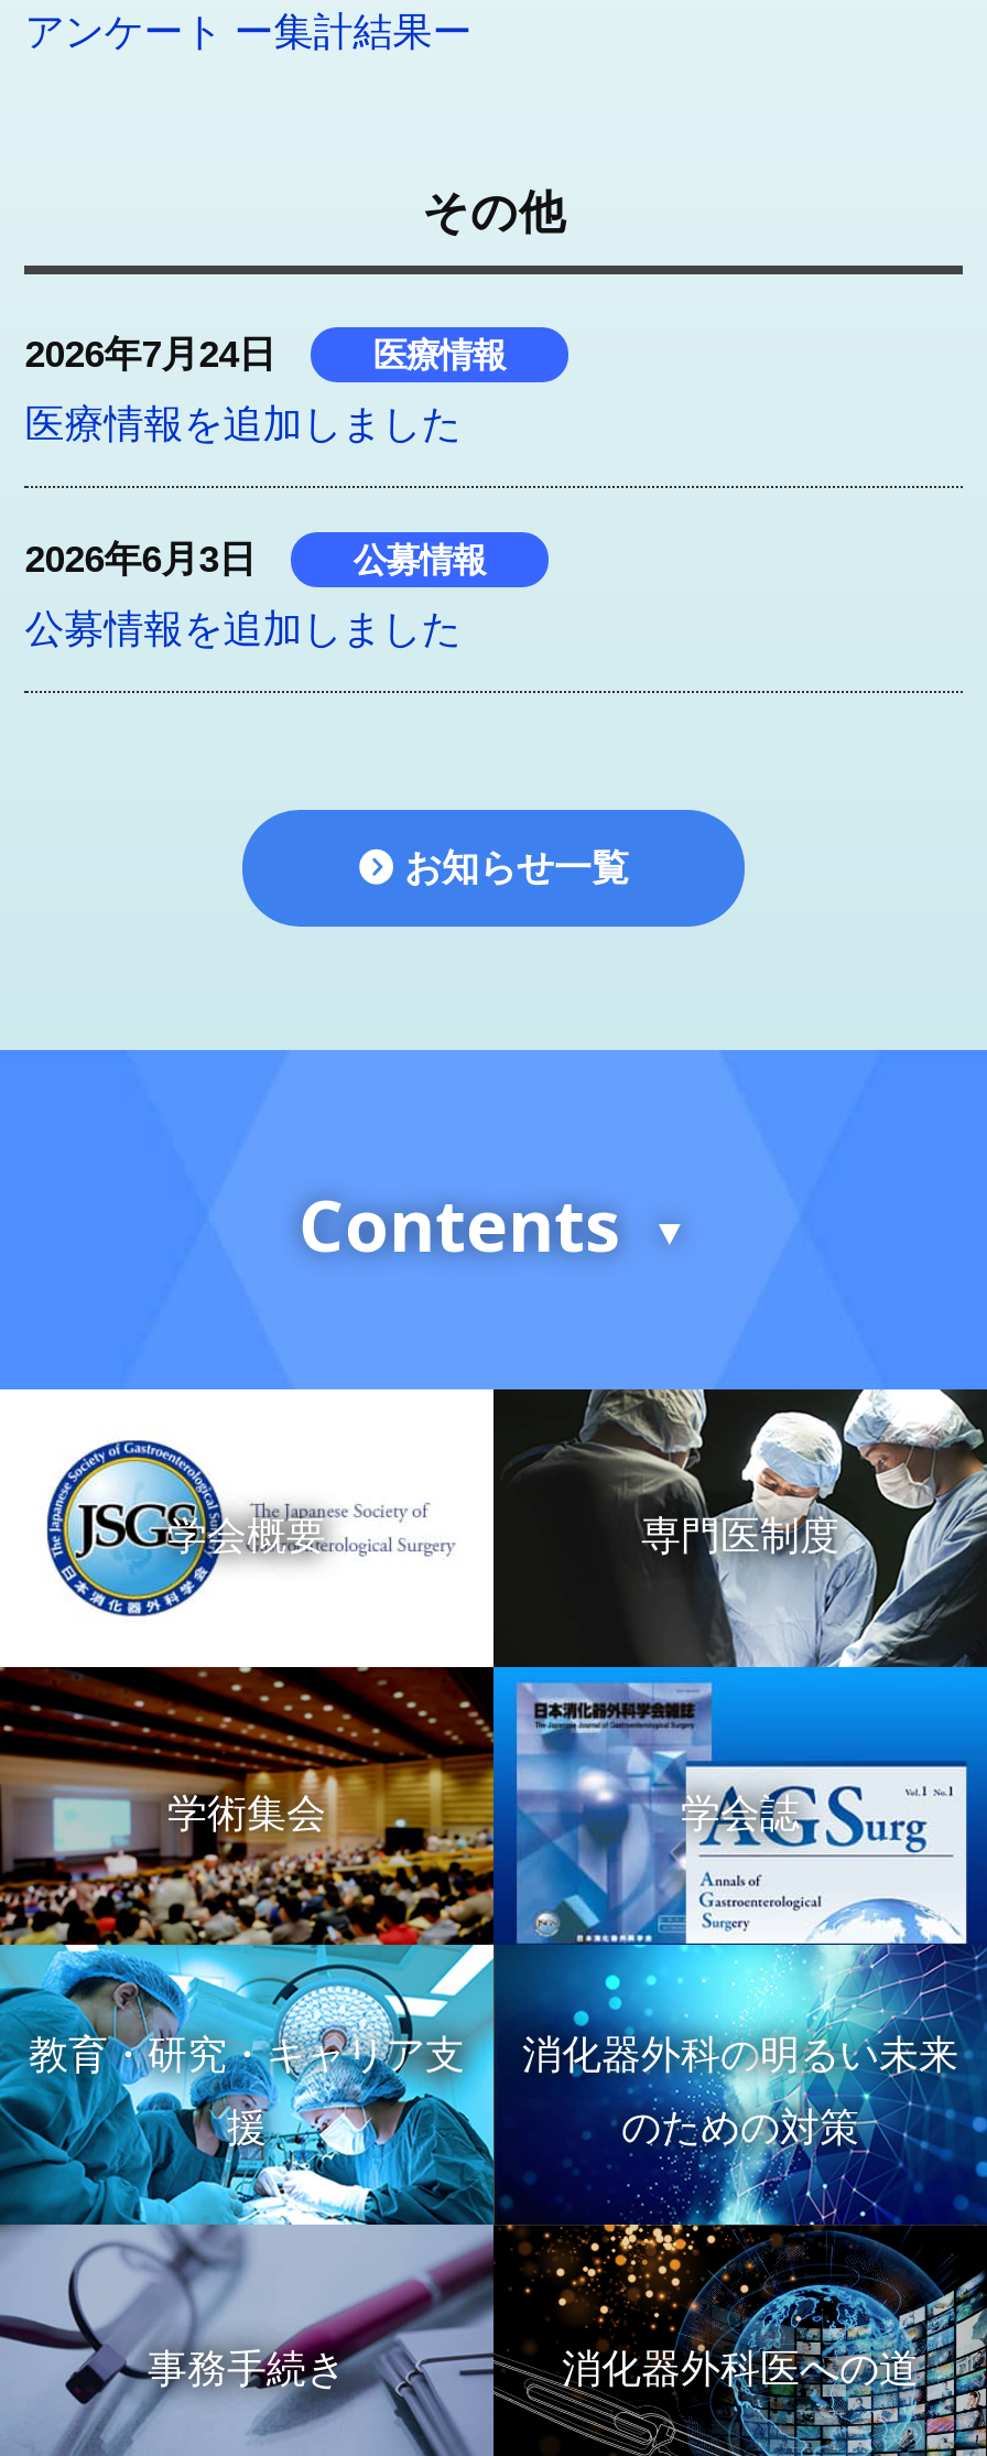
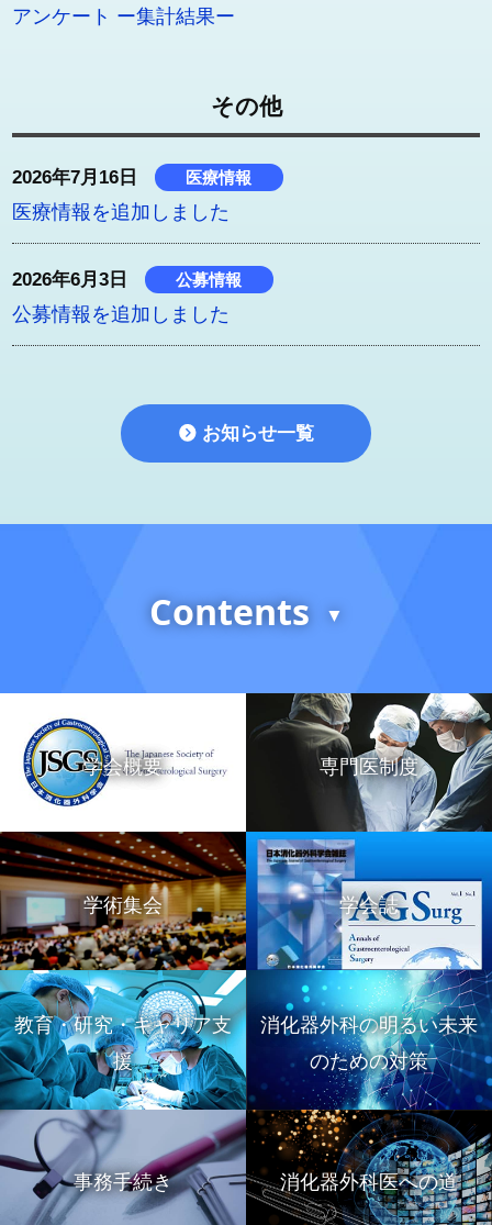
[25,334,276,376] 2026年7月24日 -> [12,167,137,188] 2026年7月16日

